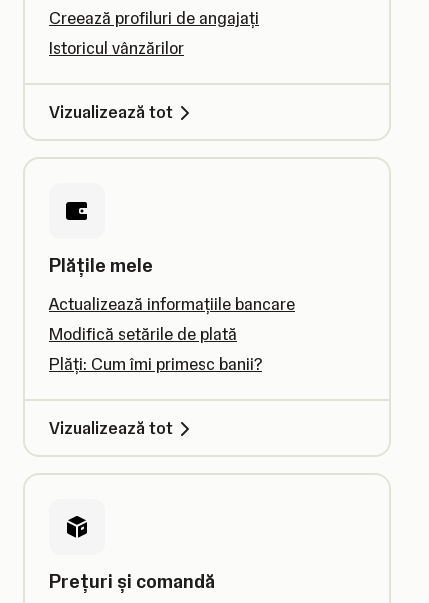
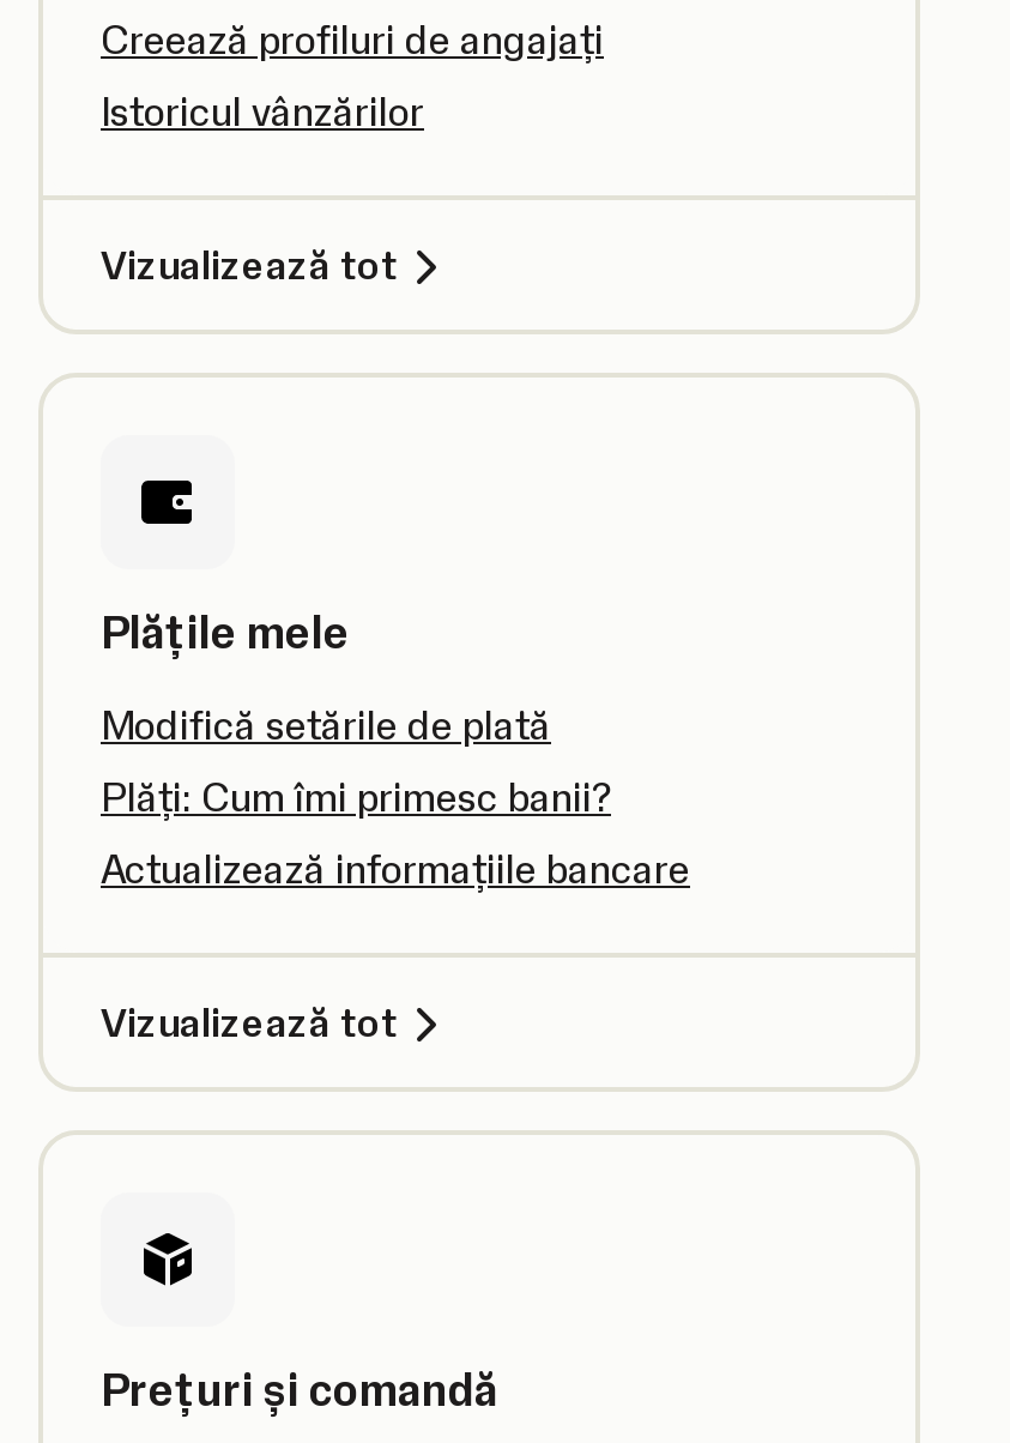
moved [49,294,295,314] -> [101,845,690,893]: Actualizează informațiile bancare
moved [49,324,262,374] -> [101,701,611,821]: Modifică setările de plată | Plăți: Cum îmi primesc banii?

